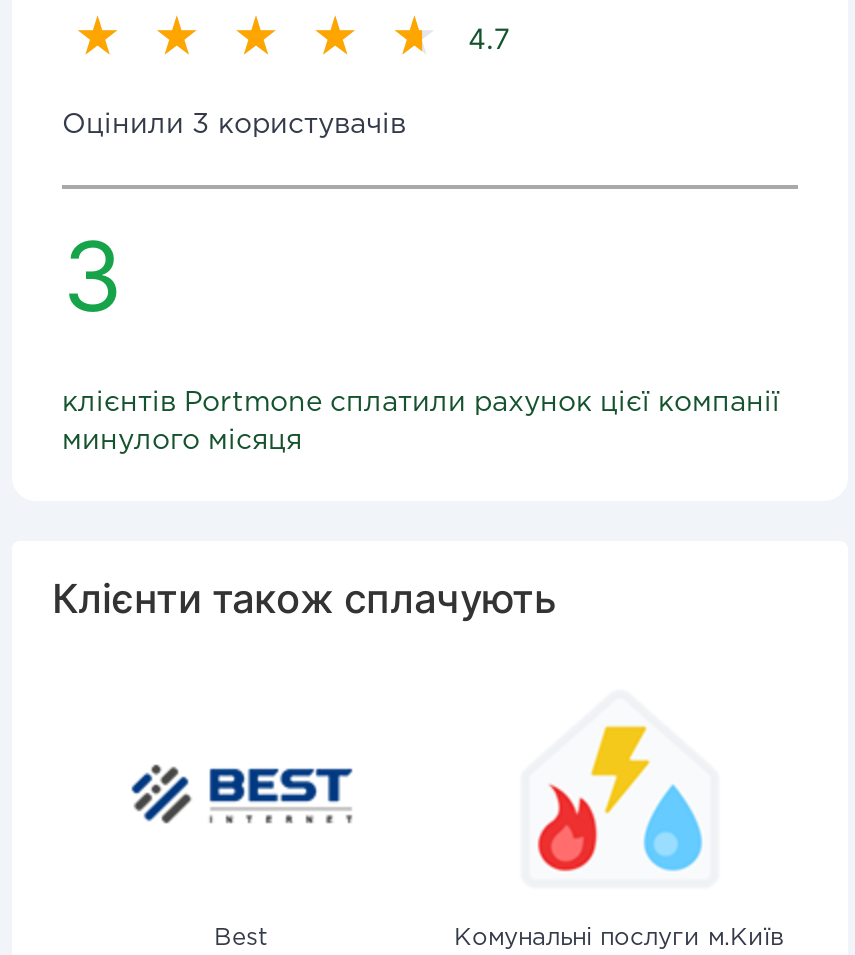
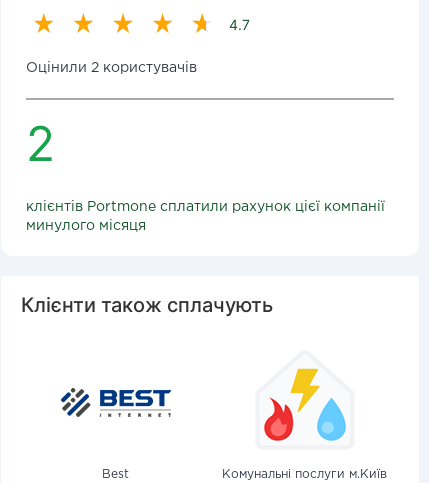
[62,113,406,137] Оцінили 3 користувачів -> [26,62,197,74] Оцінили 2 користувачів
[62,217,124,335] 3 -> [26,114,55,173] 2

